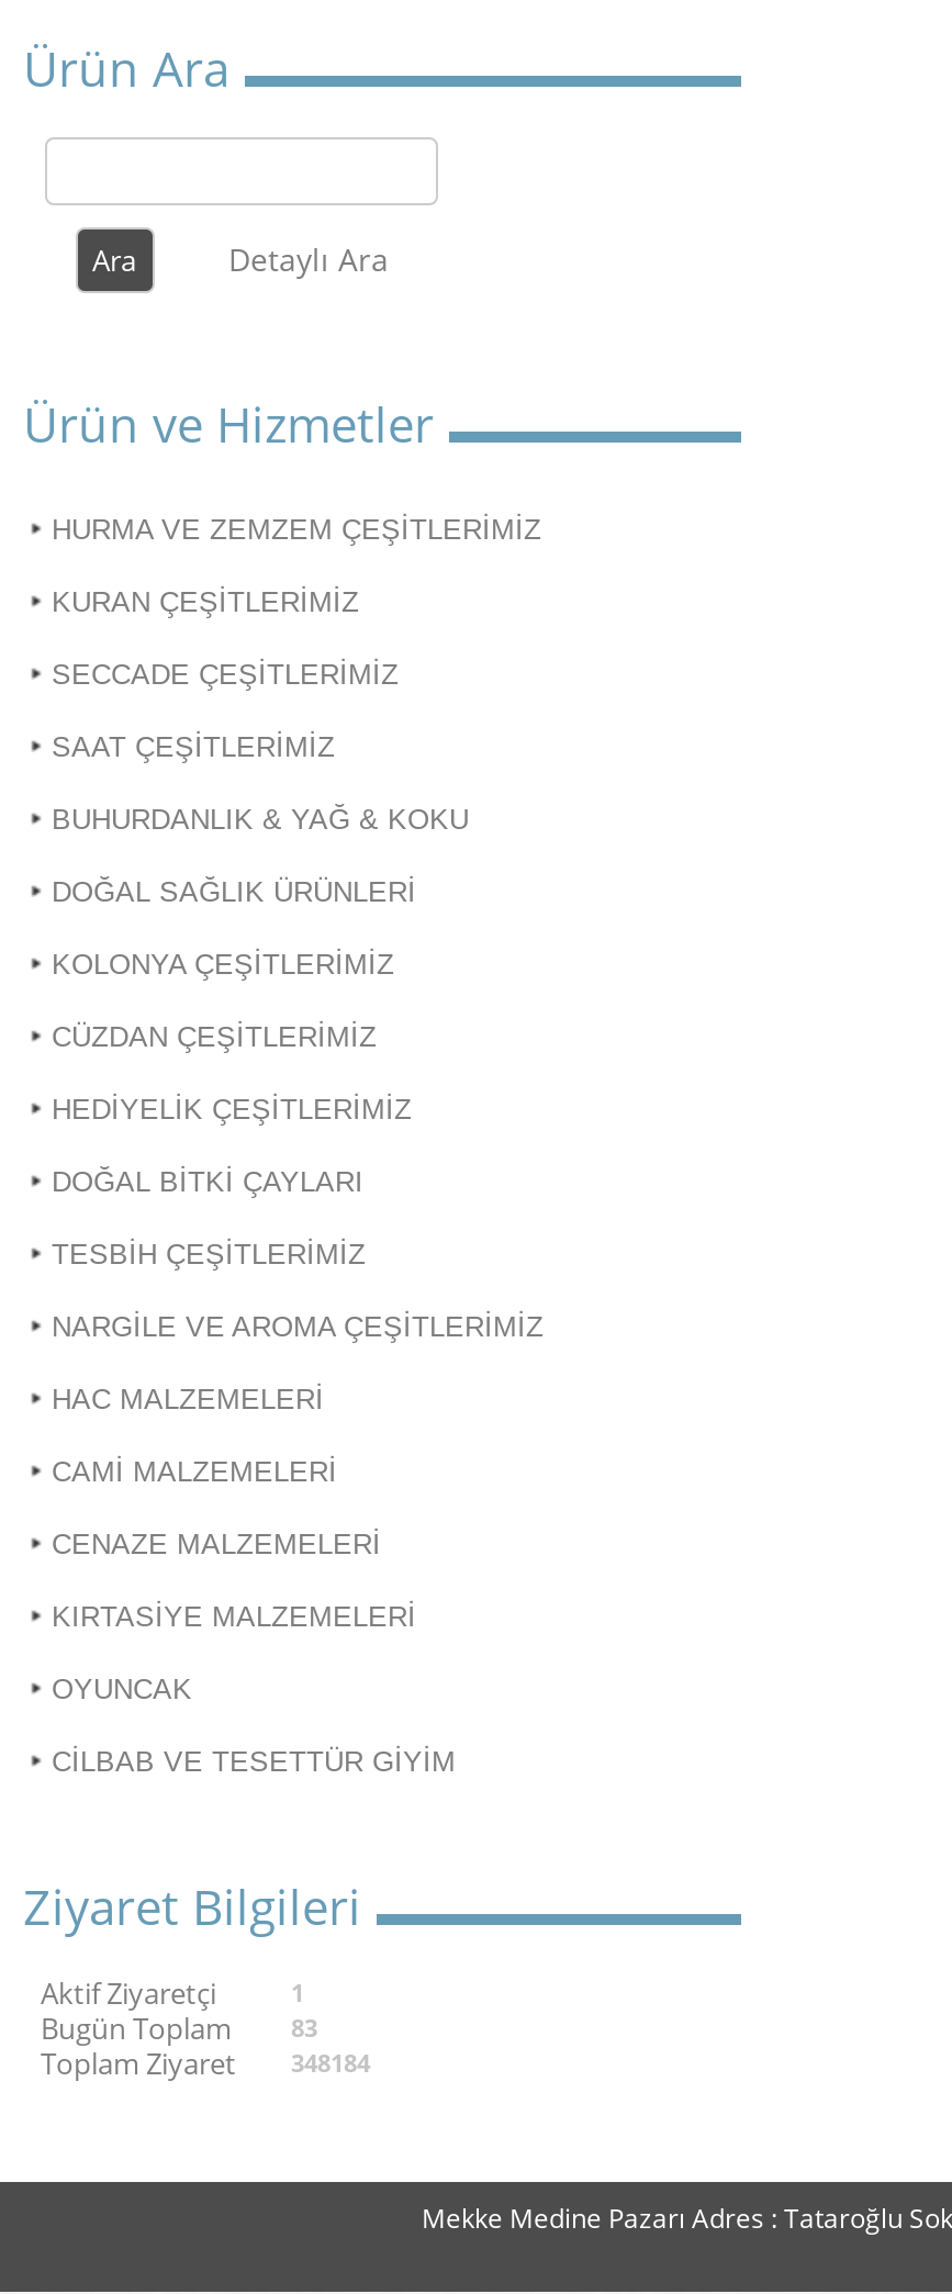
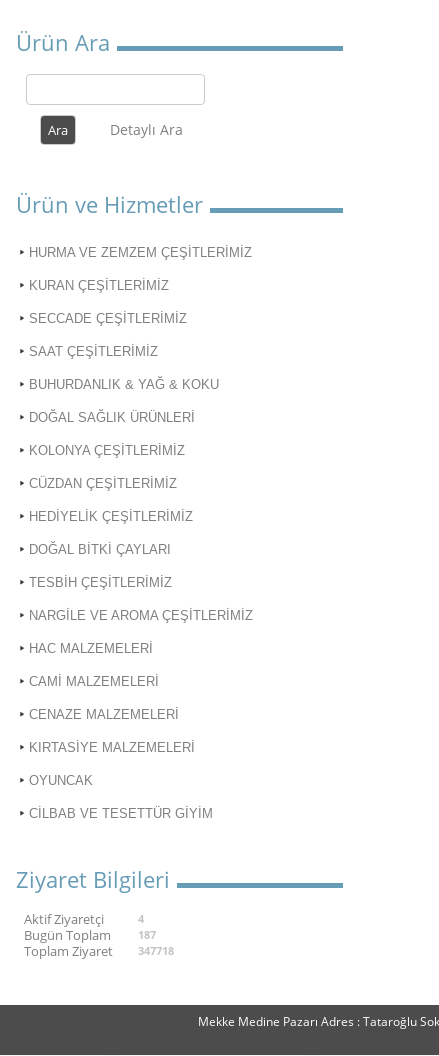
[291,1974,304,2007] 1 -> [138,910,144,925] 4
[41,2007,317,2047] Bugün Toplam 83 -> [24,925,156,943] Bugün Toplam 187
[41,2043,370,2082] Toplam Ziyaret 348184 -> [24,941,174,959] Toplam Ziyaret 347718

